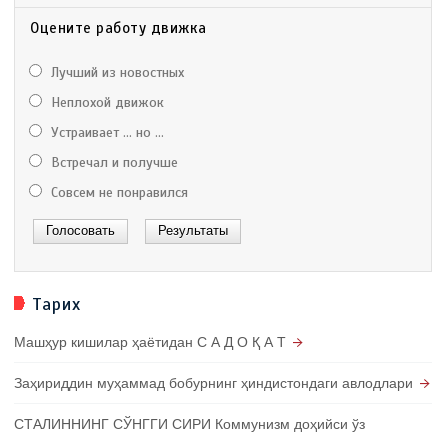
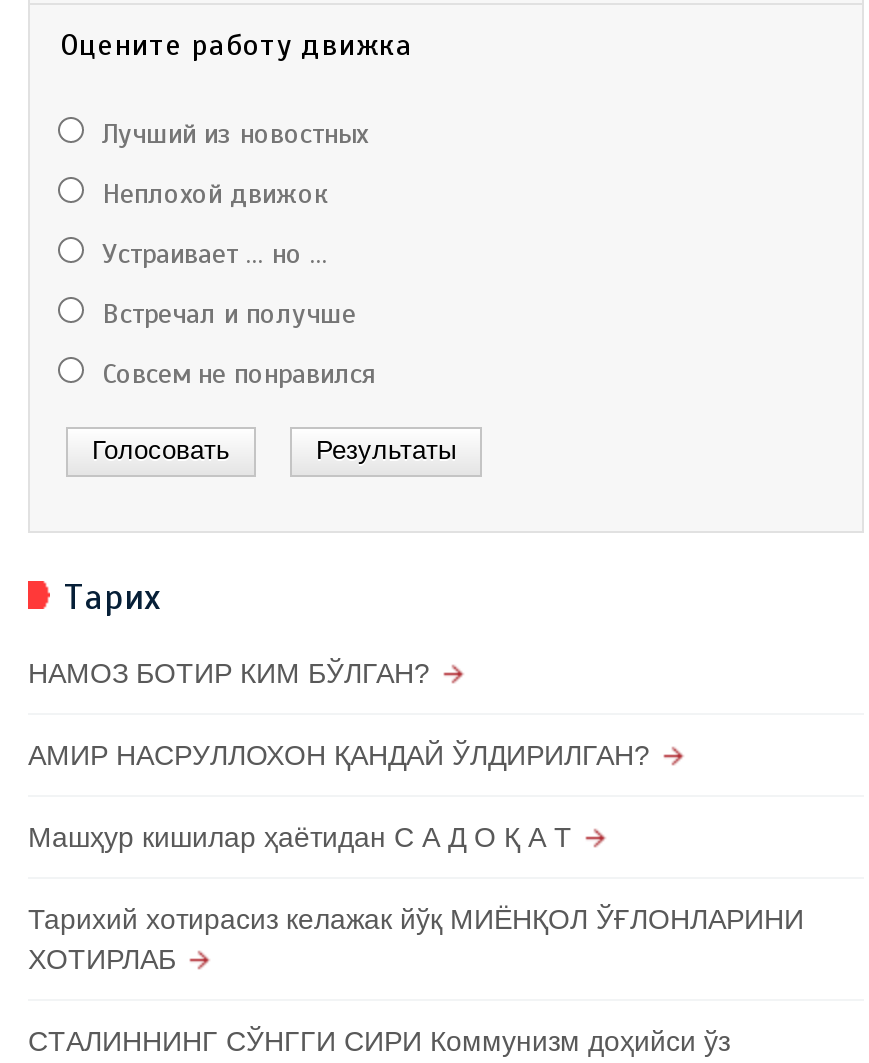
none -> [28,658,650,772] НАМОЗ БОТИР КИМ БЎЛГАН? | АМИР НАСРУЛЛОХОН ҚАНДАЙ ЎЛДИРИЛГАН?
[14,375,413,391] Заҳириддин муҳаммад бобурнинг ҳиндистондаги авлодлари -> [28,904,804,976] Тарихий хотирасиз келажак йўқ МИЁНҚОЛ ЎҒЛОНЛАРИНИ | ХОТИРЛАБ

